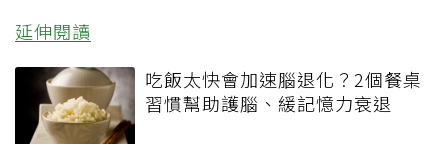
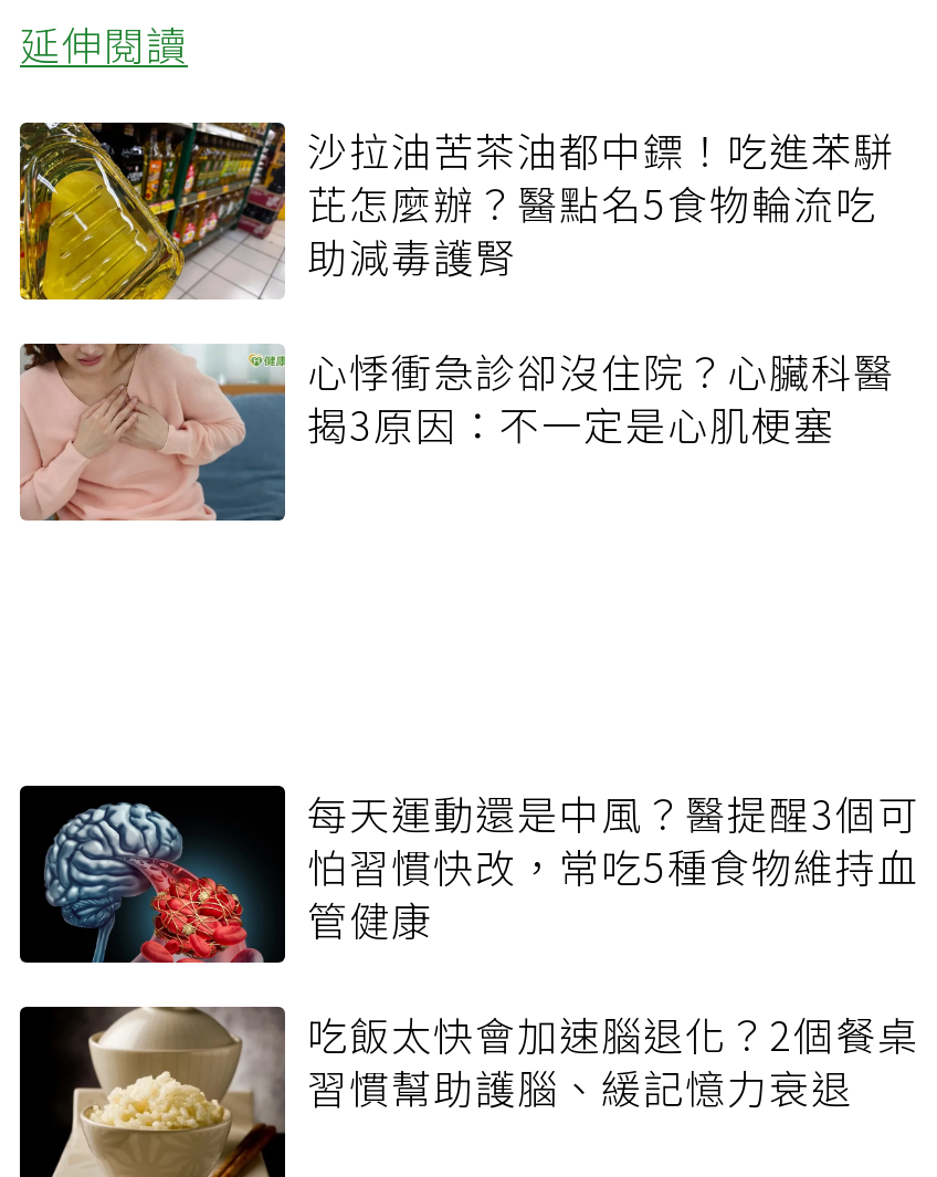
none -> [18,120,895,452] [image] | 沙拉油苦茶油都中鏢！吃進苯駢 | 芘怎麼辦？醫點名5食物輪流吃 | 助減毒護腎 | 心悸衝急診卻沒住院？心臟科醫 | 揭3原因：不一定是心肌梗塞
none -> [20,784,919,965] [image] | 每天運動還是中風？醫提醒3個可 | 怕習慣快改，常吃5種食物維持血 | 管健康
none -> [20,341,287,523] [image]

